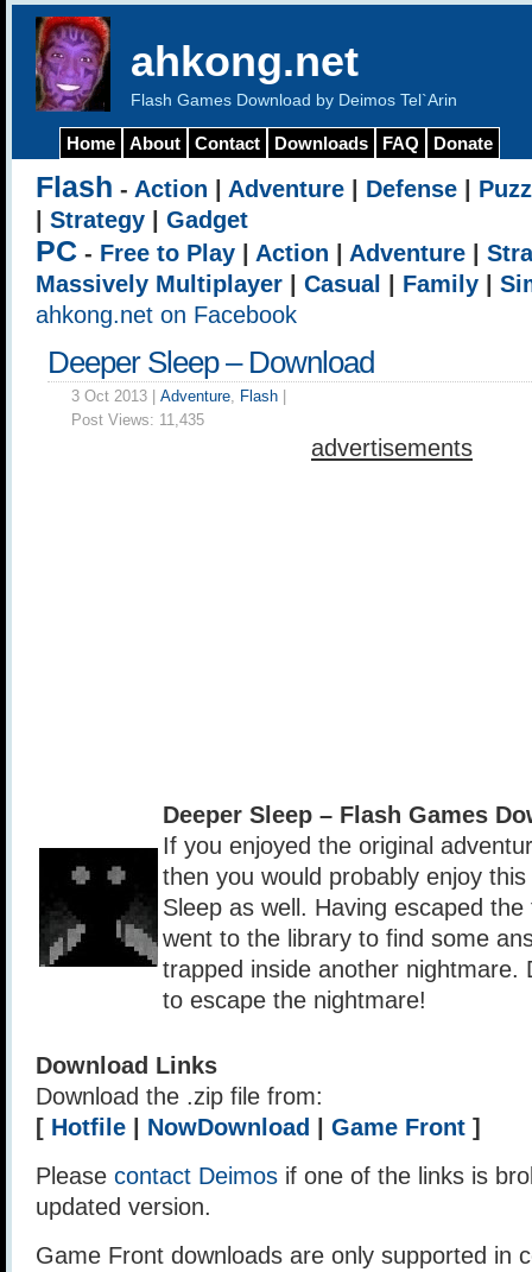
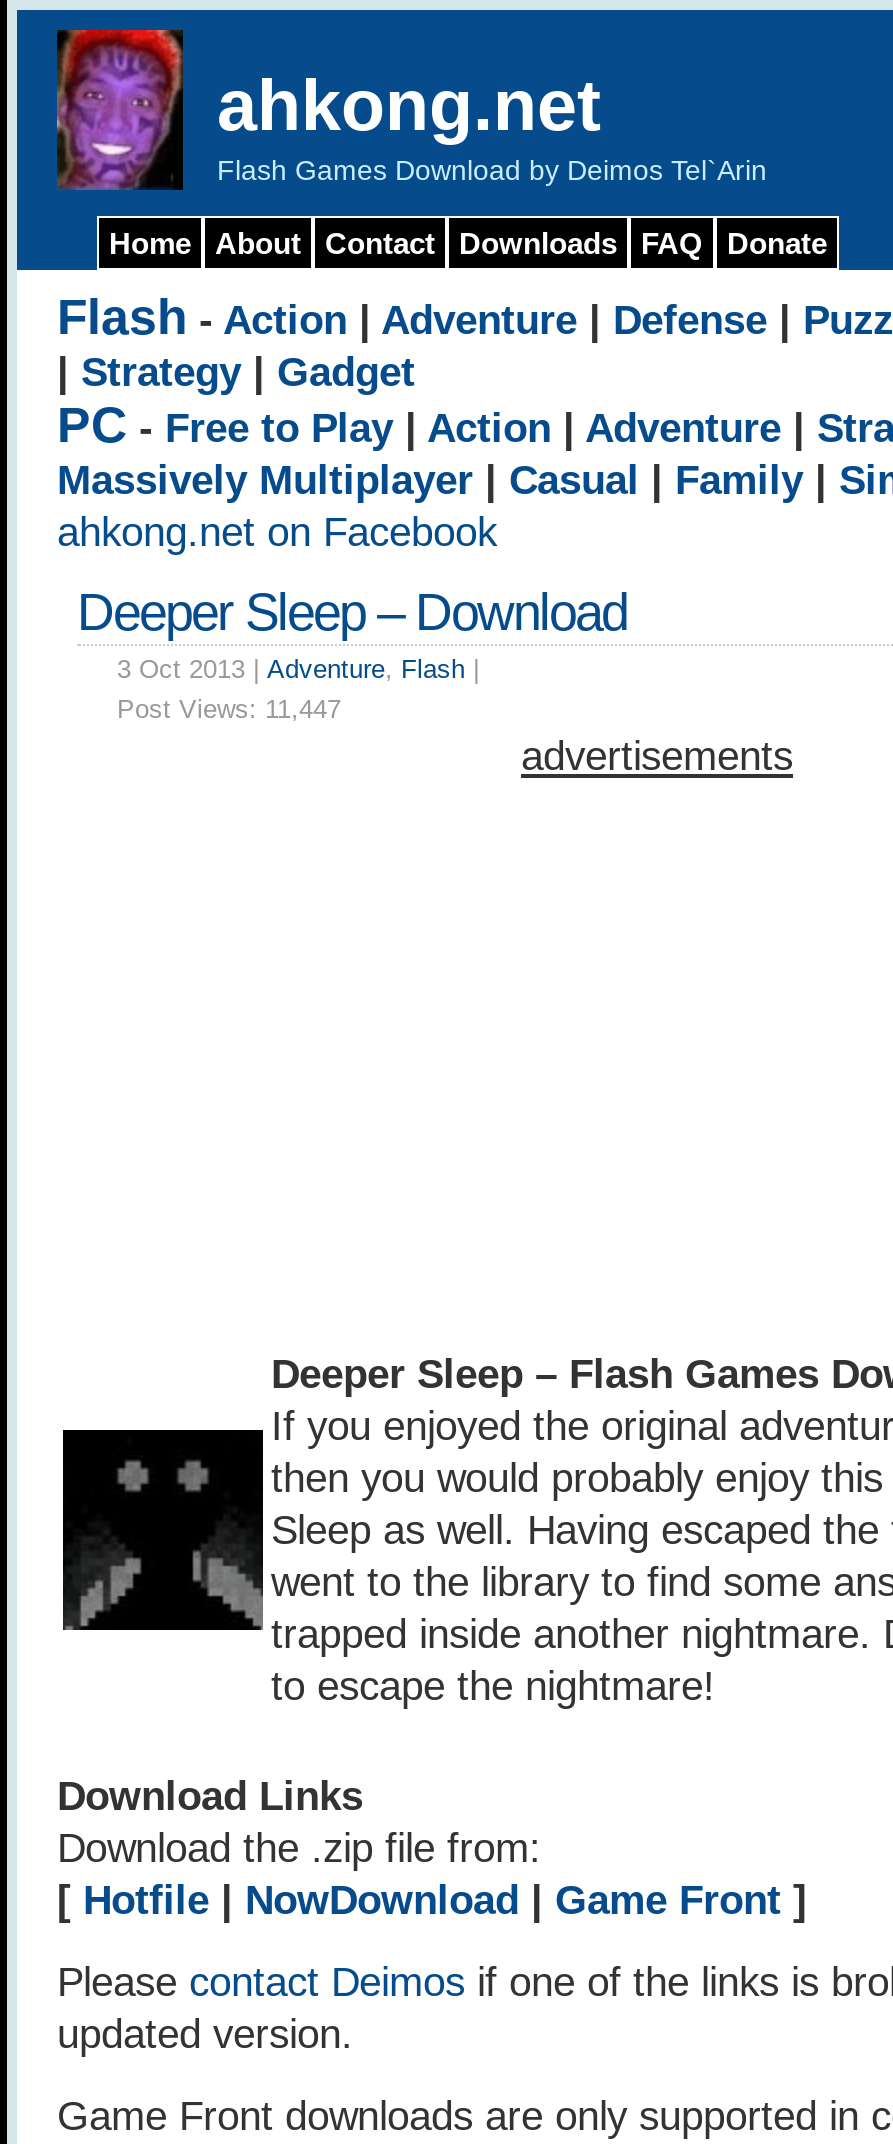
[71,411,204,429] Post Views: 11,435 -> [117,694,341,724] Post Views: 11,447

